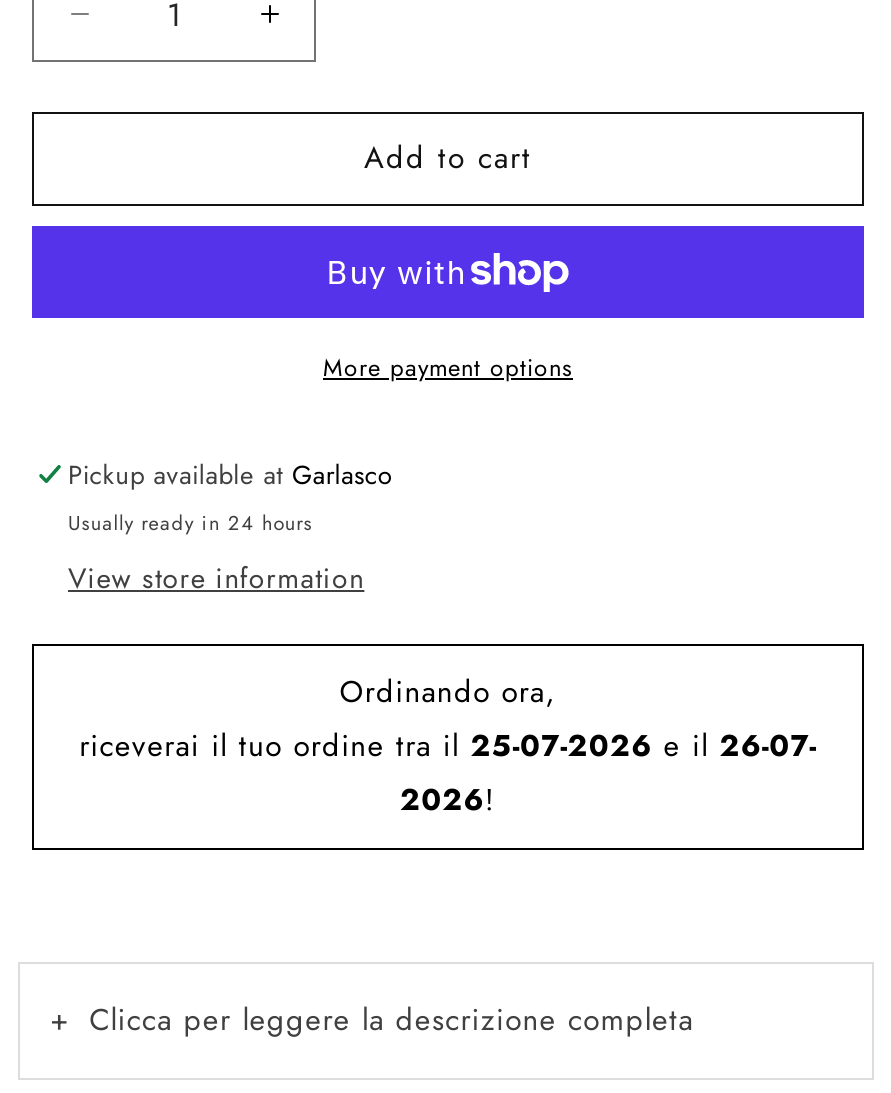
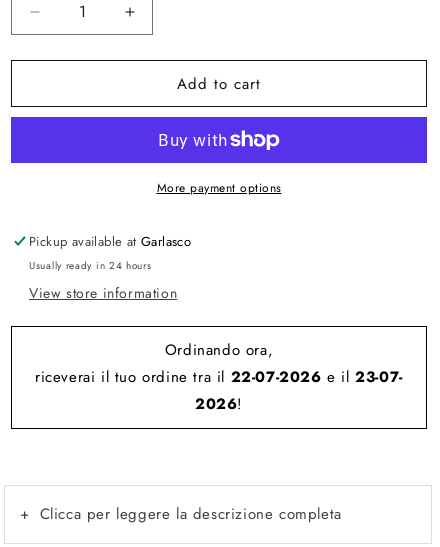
[79,723,817,767] riceverai il tuo ordine tra il 25-07-2026 e il 26-07- -> [35,366,403,388] riceverai il tuo ordine tra il 22-07-2026 e il 23-07-

